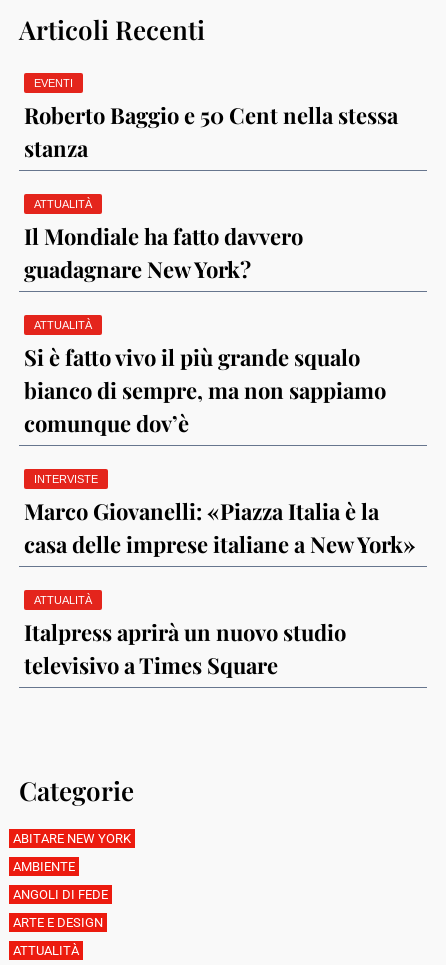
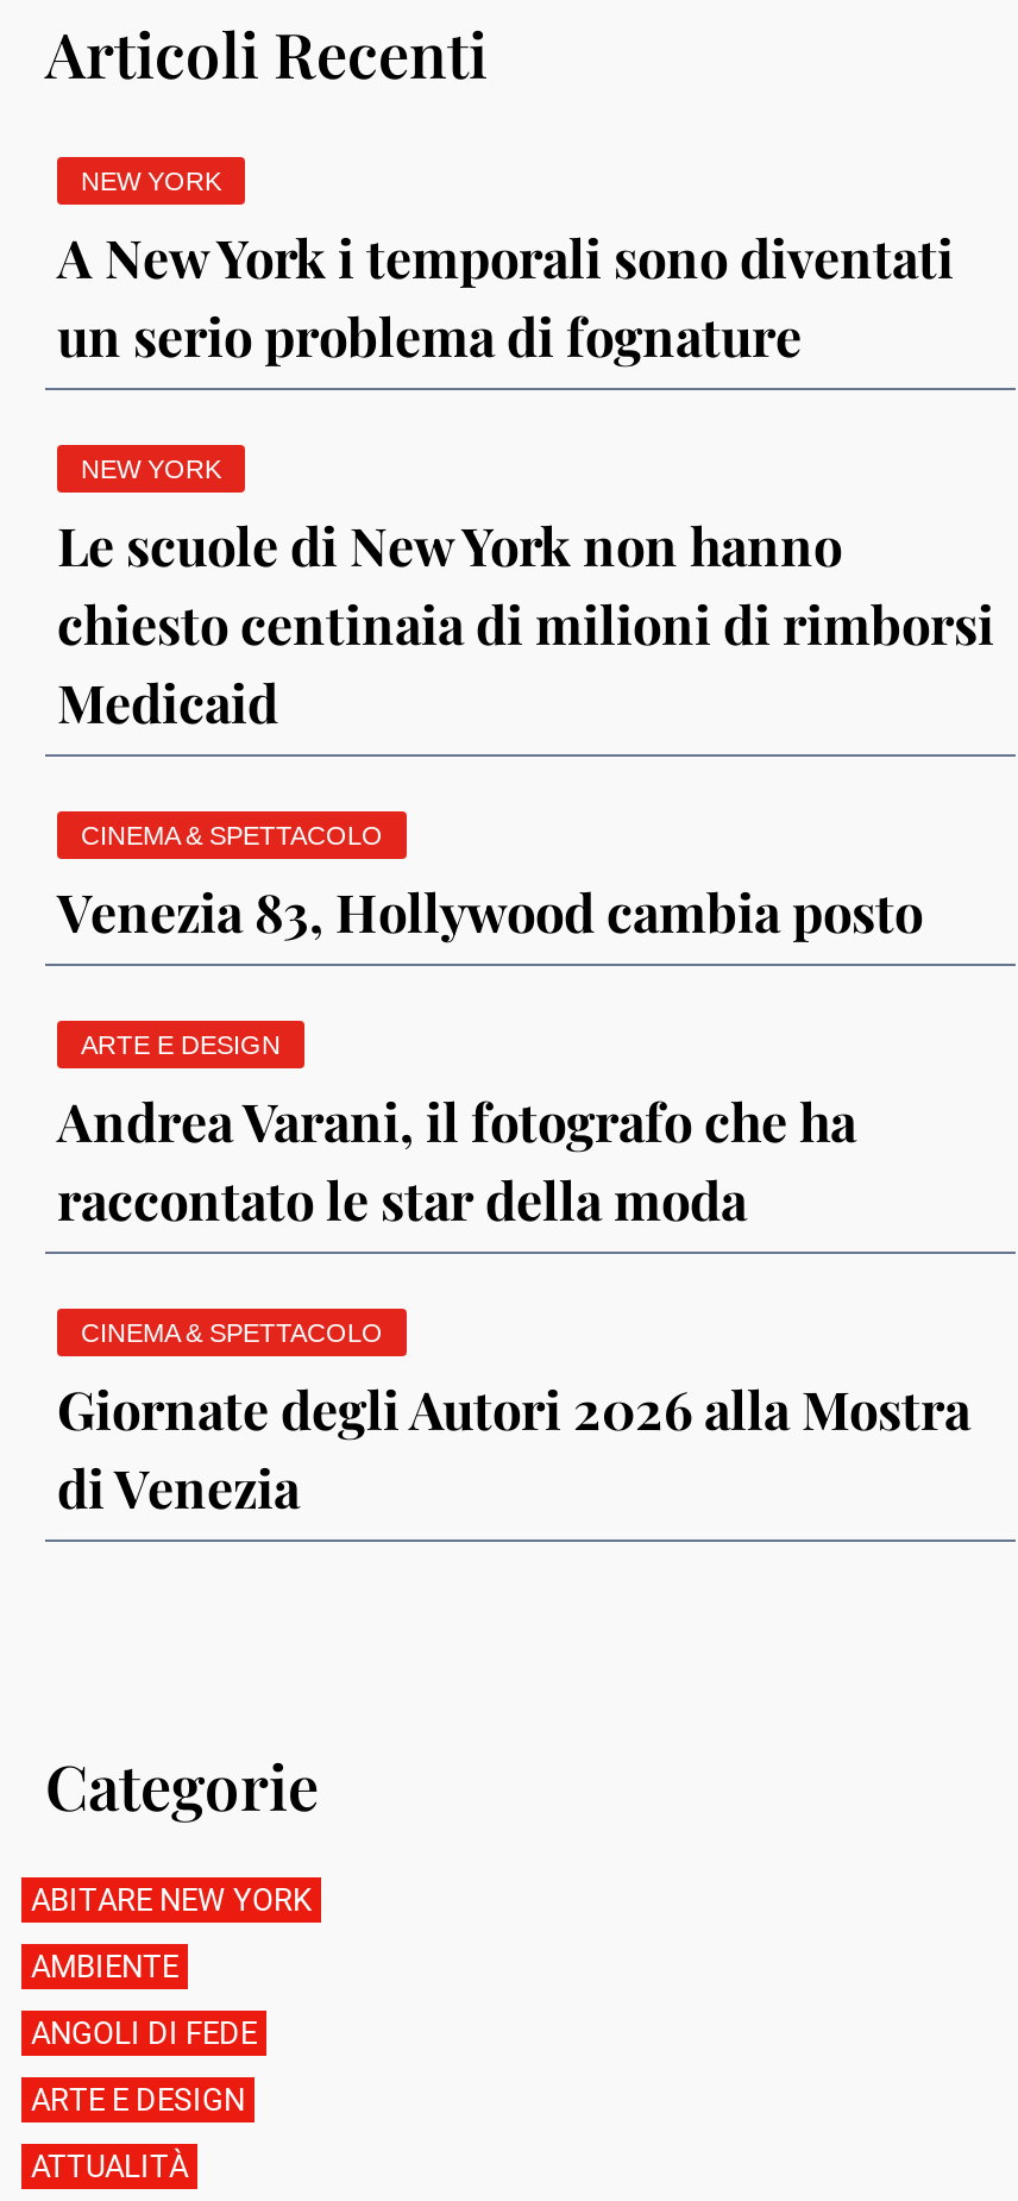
[24,77,398,163] EVENTI | Roberto Baggio e 50 Cent nella stessa | stanza -> [57,167,954,372] NEW YORK | A New York i temporali sono diventati | un serio problema di fognature
[24,198,303,284] ATTUALITÀ | Il Mondiale ha fatto davvero | guadagnare New York? -> [57,455,994,738] NEW YORK | Le scuole di New York non hanno | chiesto centinaia di milioni di rimborsi | Medicaid
[24,319,386,438] ATTUALITÀ | Si è fatto vivo il più grande squalo | bianco di sempre, ma non sappiamo | comunque dov’è -> [57,821,923,948] CINEMA & SPETTACOLO | Venezia 83, Hollywood cambia posto
[24,473,416,559] INTERVISTE | Marco Giovanelli: «Piazza Italia è la | casa delle imprese italiane a New York» -> [57,1031,856,1235] ARTE E DESIGN | Andrea Varani, il fotografo che ha | raccontato le star della moda
[24,594,346,680] ATTUALITÀ | Italpress aprirà un nuovo studio | televisivo a Times Square -> [57,1319,970,1523] CINEMA & SPETTACOLO | Giornate degli Autori 2026 alla Mostra | di Venezia

